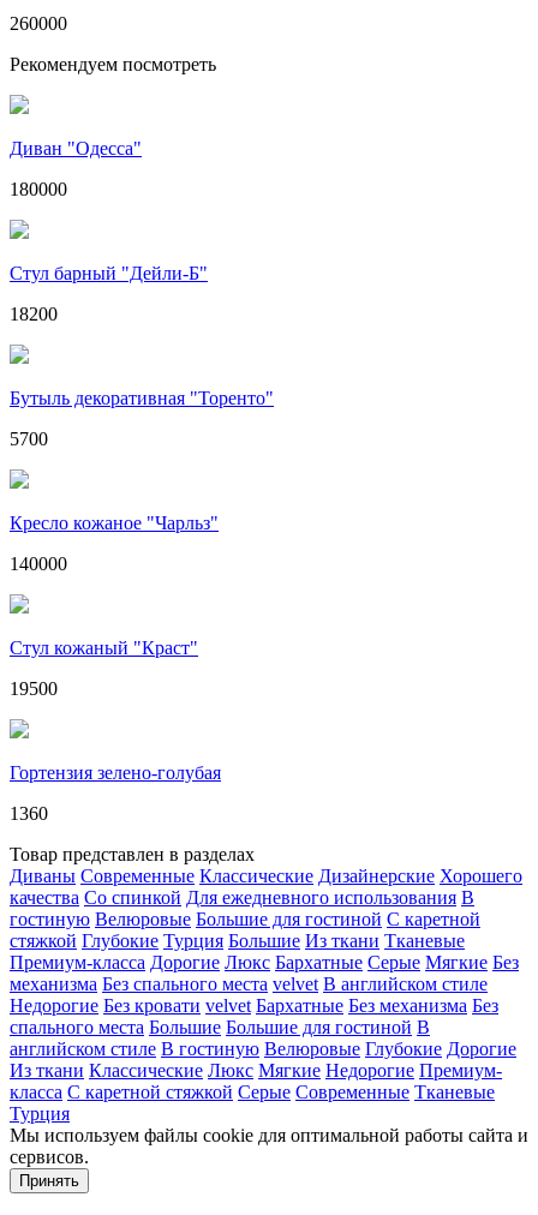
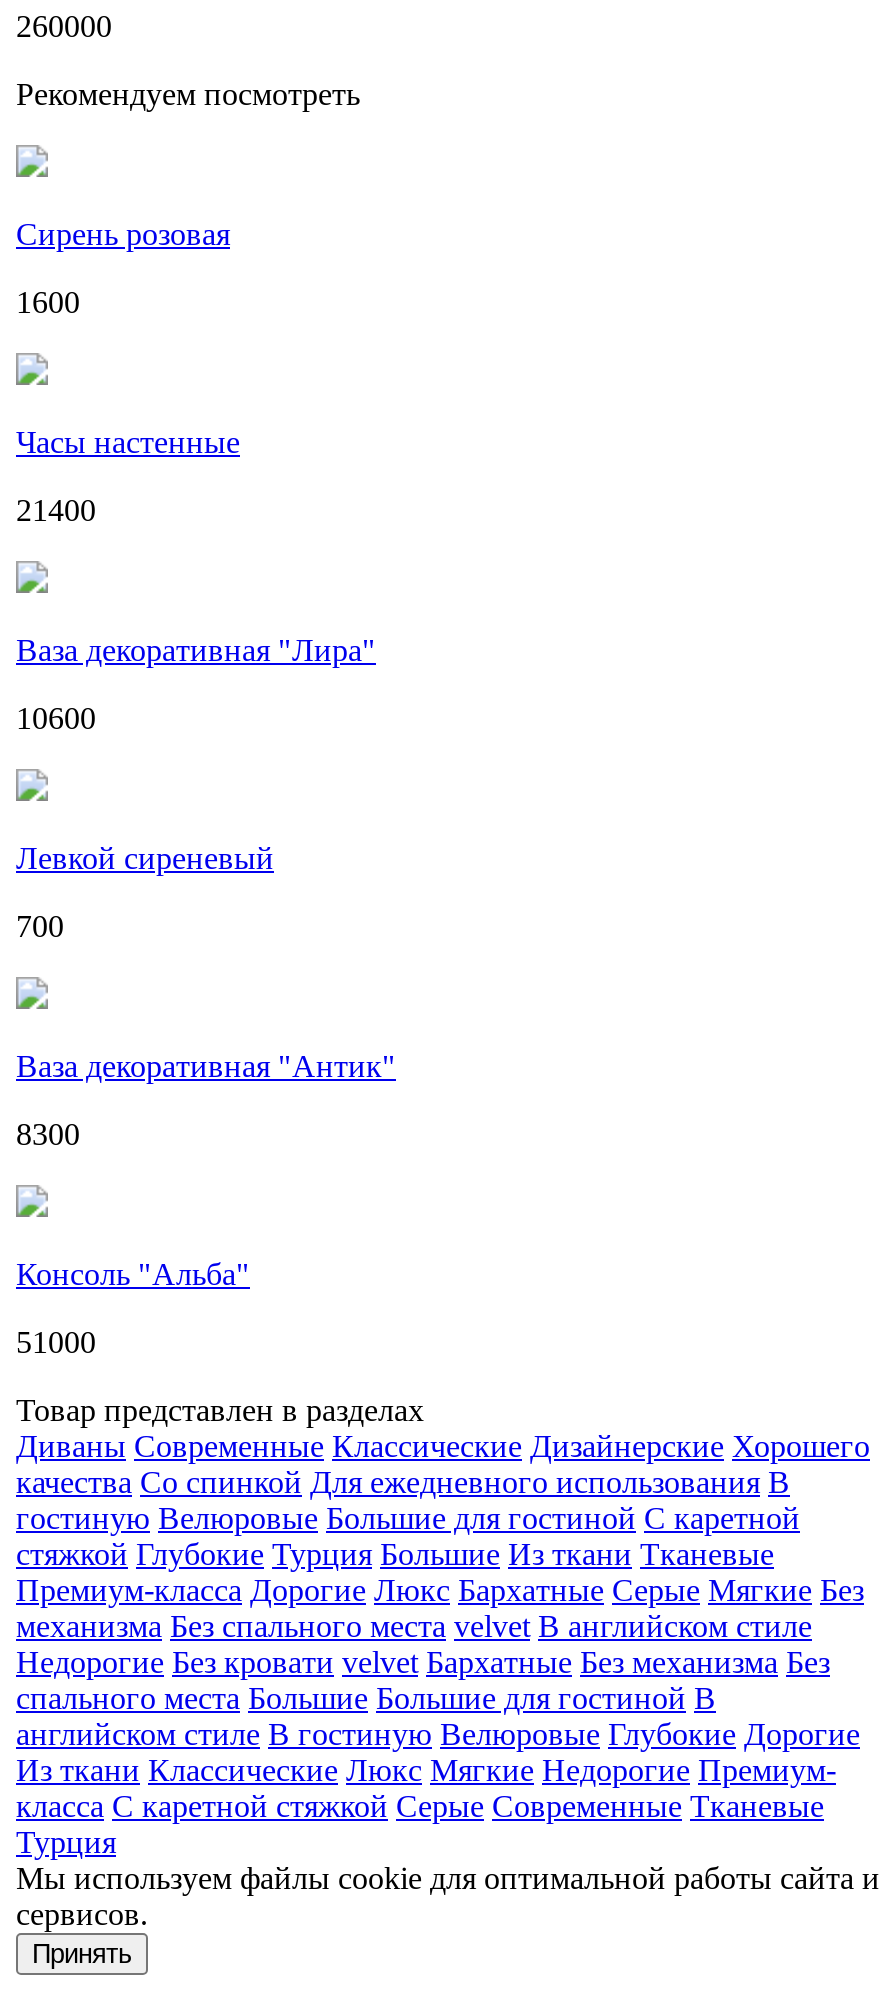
[10,138,142,158] Диван "Одесса" -> [16,217,230,251] Сирень розовая
[10,179,67,199] 180000 -> [16,285,80,319] 1600
[10,263,208,283] Стул барный "Дейли-Б" -> [16,425,240,459] Часы настенные
[10,304,58,324] 18200 -> [16,493,96,527] 21400
[10,388,274,408] Бутыль декоративная "Торенто" -> [16,633,376,667] Ваза декоративная "Лира"
[10,428,48,449] 5700 -> [16,701,96,735] 10600
[10,513,219,533] Кресло кожаное "Чарльз" -> [16,841,274,875] Левкой сиреневый
[10,553,67,574] 140000 -> [16,909,64,943] 700
[10,637,198,658] Стул кожаный "Краст" -> [16,1049,396,1083] Ваза декоративная "Антик"
[10,678,58,699] 19500 -> [16,1117,80,1151] 8300
[10,762,221,783] Гортензия зелено-голубая -> [16,1257,250,1291] Консоль "Альба"
[10,803,48,823] 1360 -> [16,1325,96,1359] 51000

